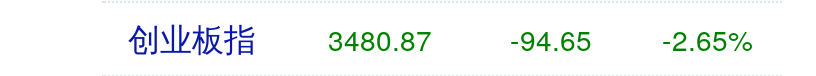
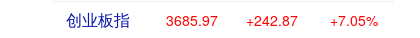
[328,20,432,60] 3480.87 -> [166,10,218,30] 3685.97
[510,20,592,60] -94.65 -> [246,10,298,30] +242.87
[662,20,752,60] -2.65% -> [330,10,378,30] +7.05%

